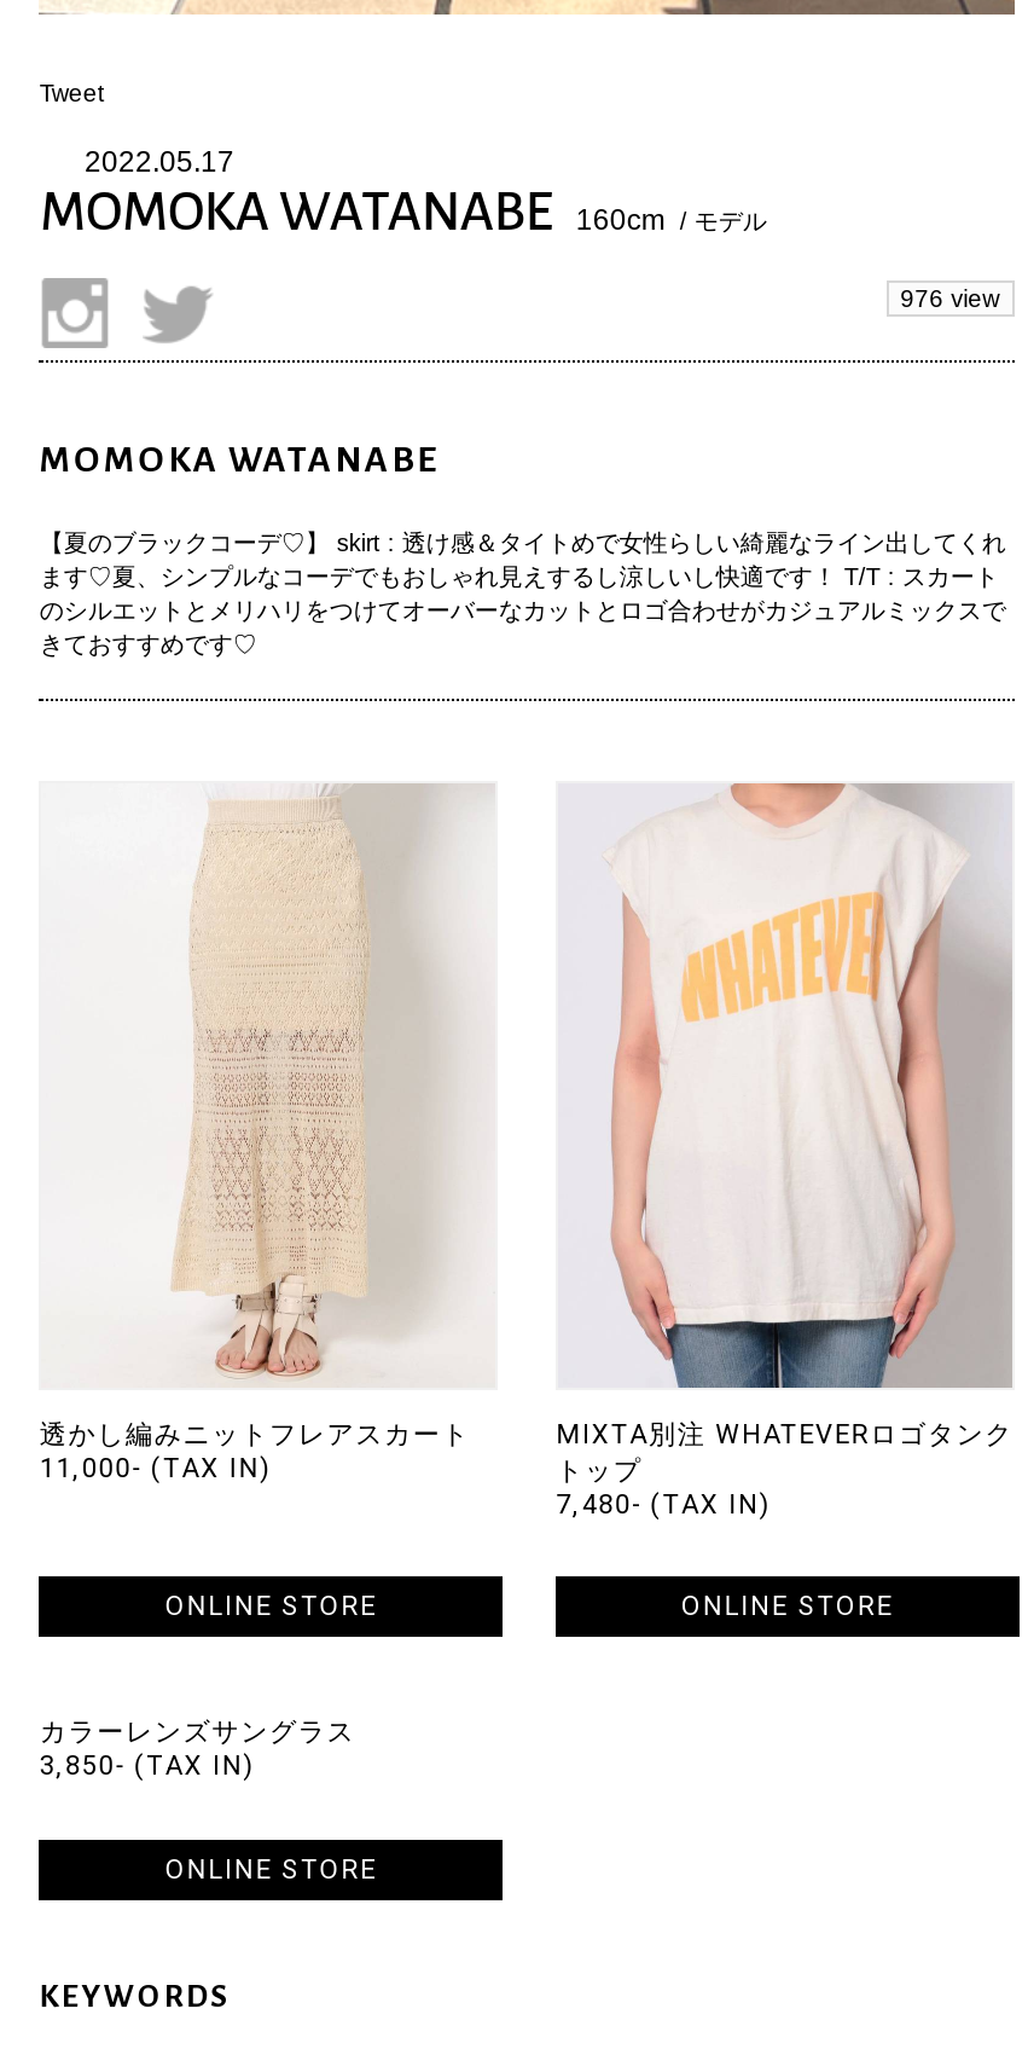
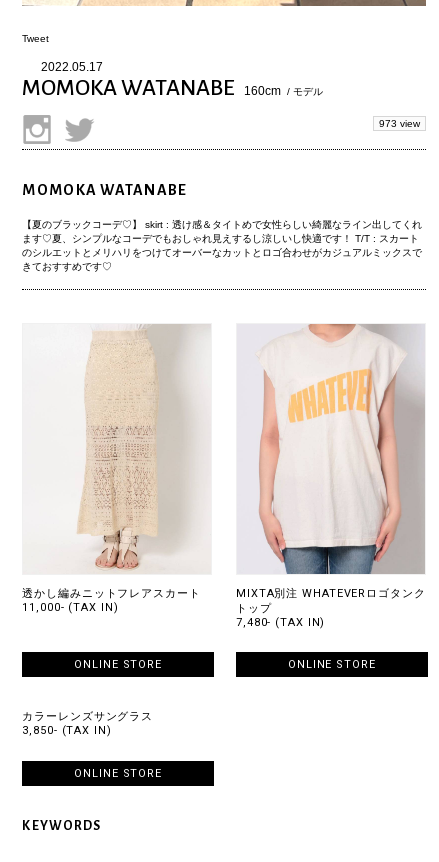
[900,285,999,312] 976 view -> [379,118,420,129] 973 view

